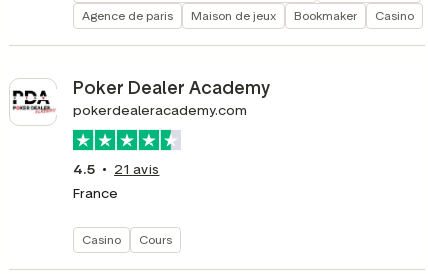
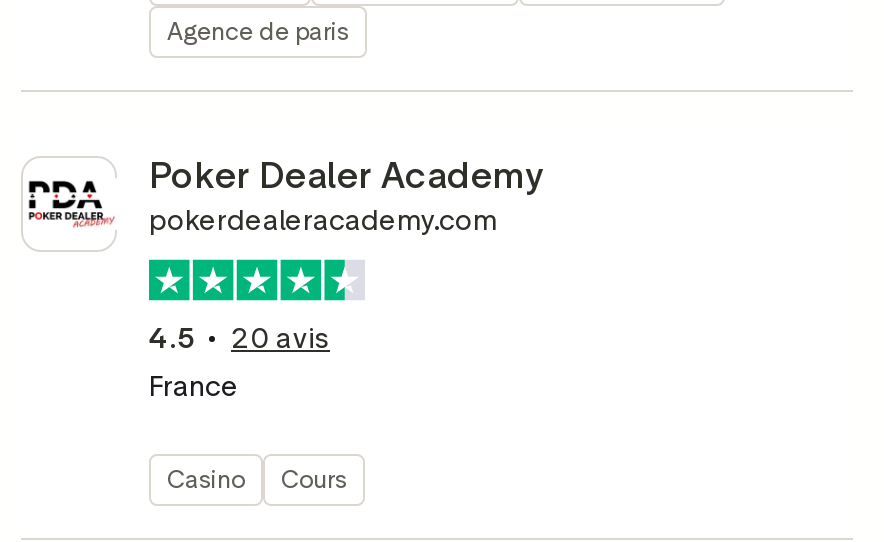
[191,8,414,23] Maison de jeux | Bookmaker | Casino -> none
[73,161,159,178] 4.5 21 avis -> [149,322,330,356] 4.5 20 avis

